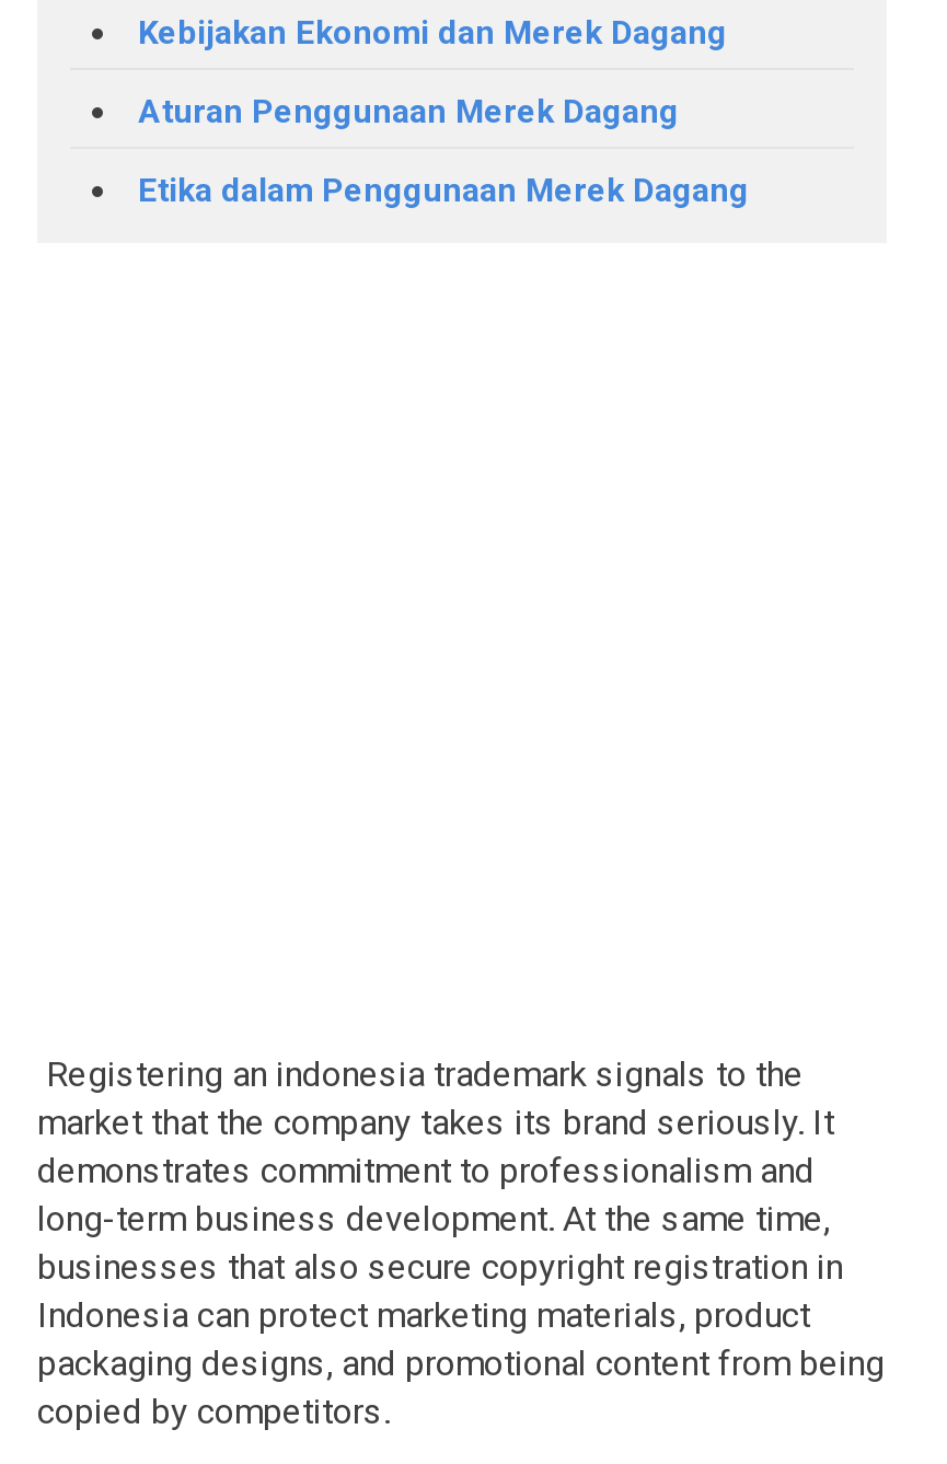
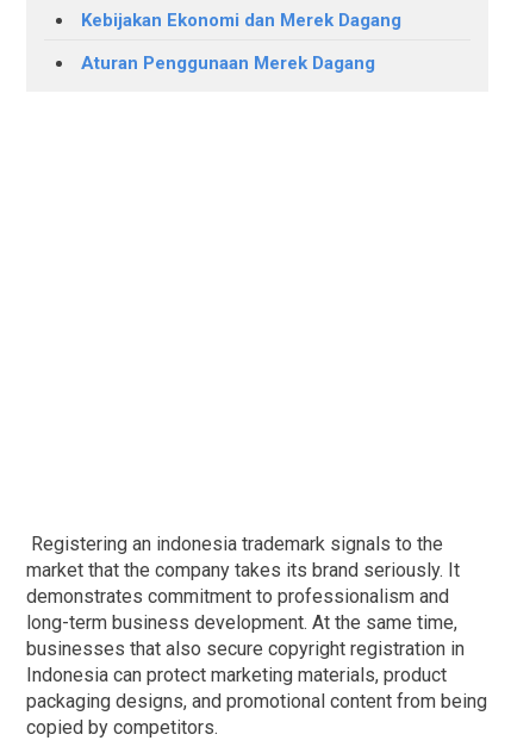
[138,169,749,208] Etika dalam Penggunaan Merek Dagang -> none

